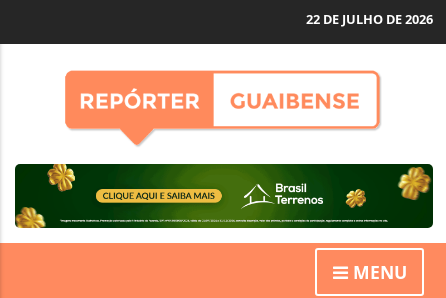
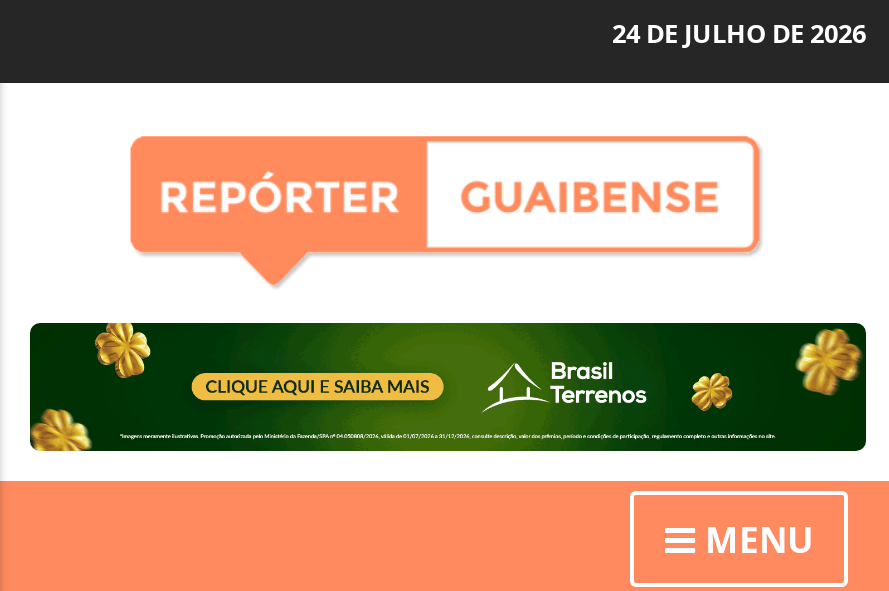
[306,10,433,28] 22 DE JULHO DE 2026 -> [612,15,866,51] 24 DE JULHO DE 2026

